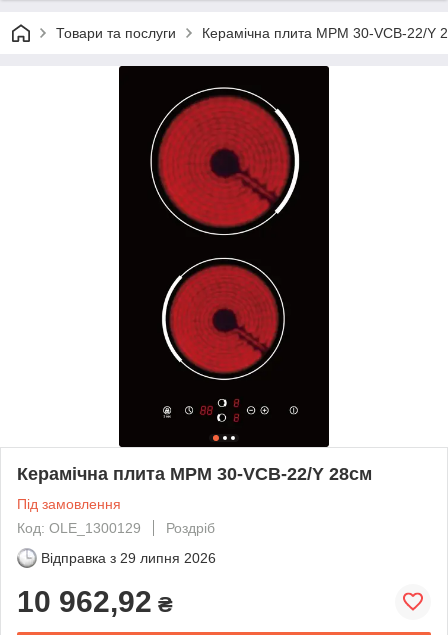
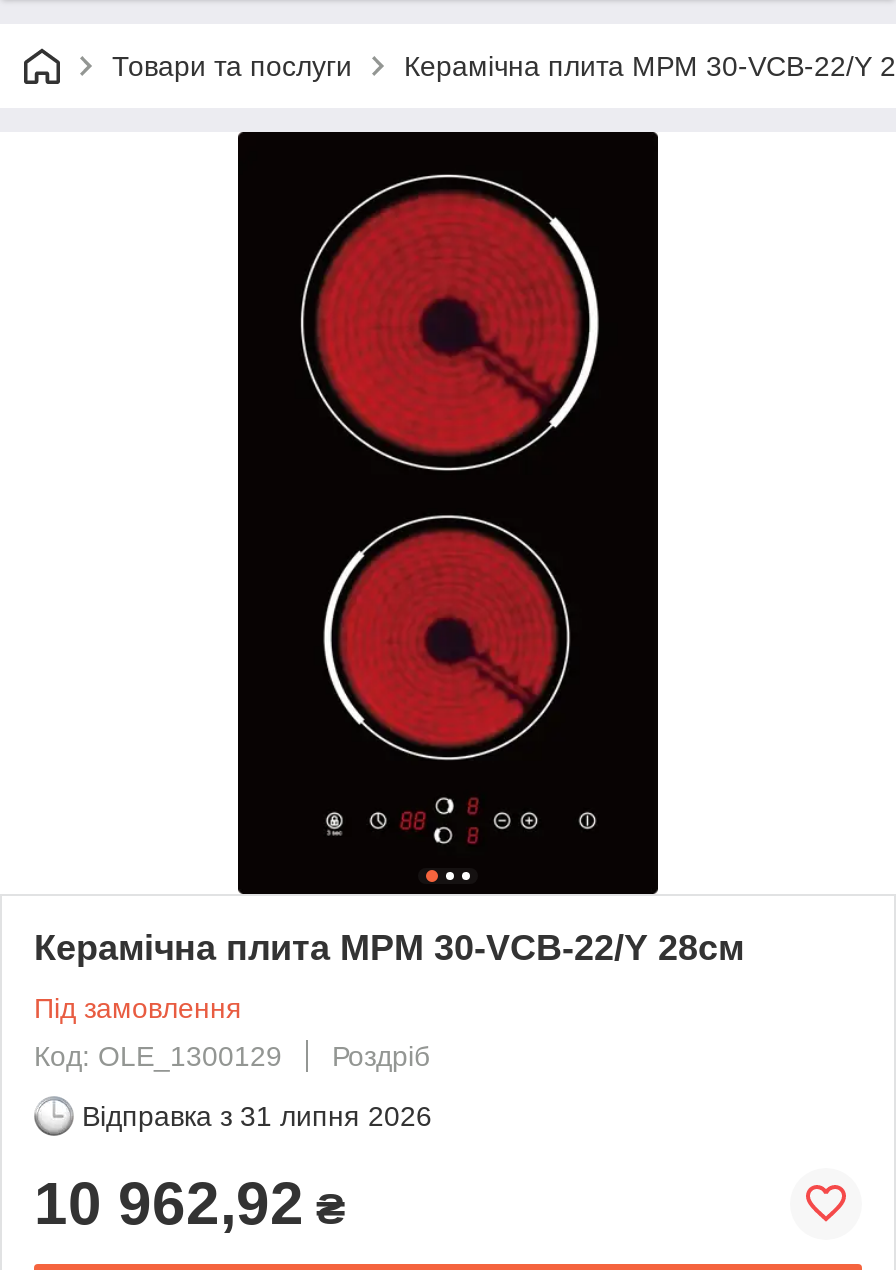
[41,550,216,566] Відправка з 29 липня 2026 -> [82,1100,432,1132] Відправка з 31 липня 2026

